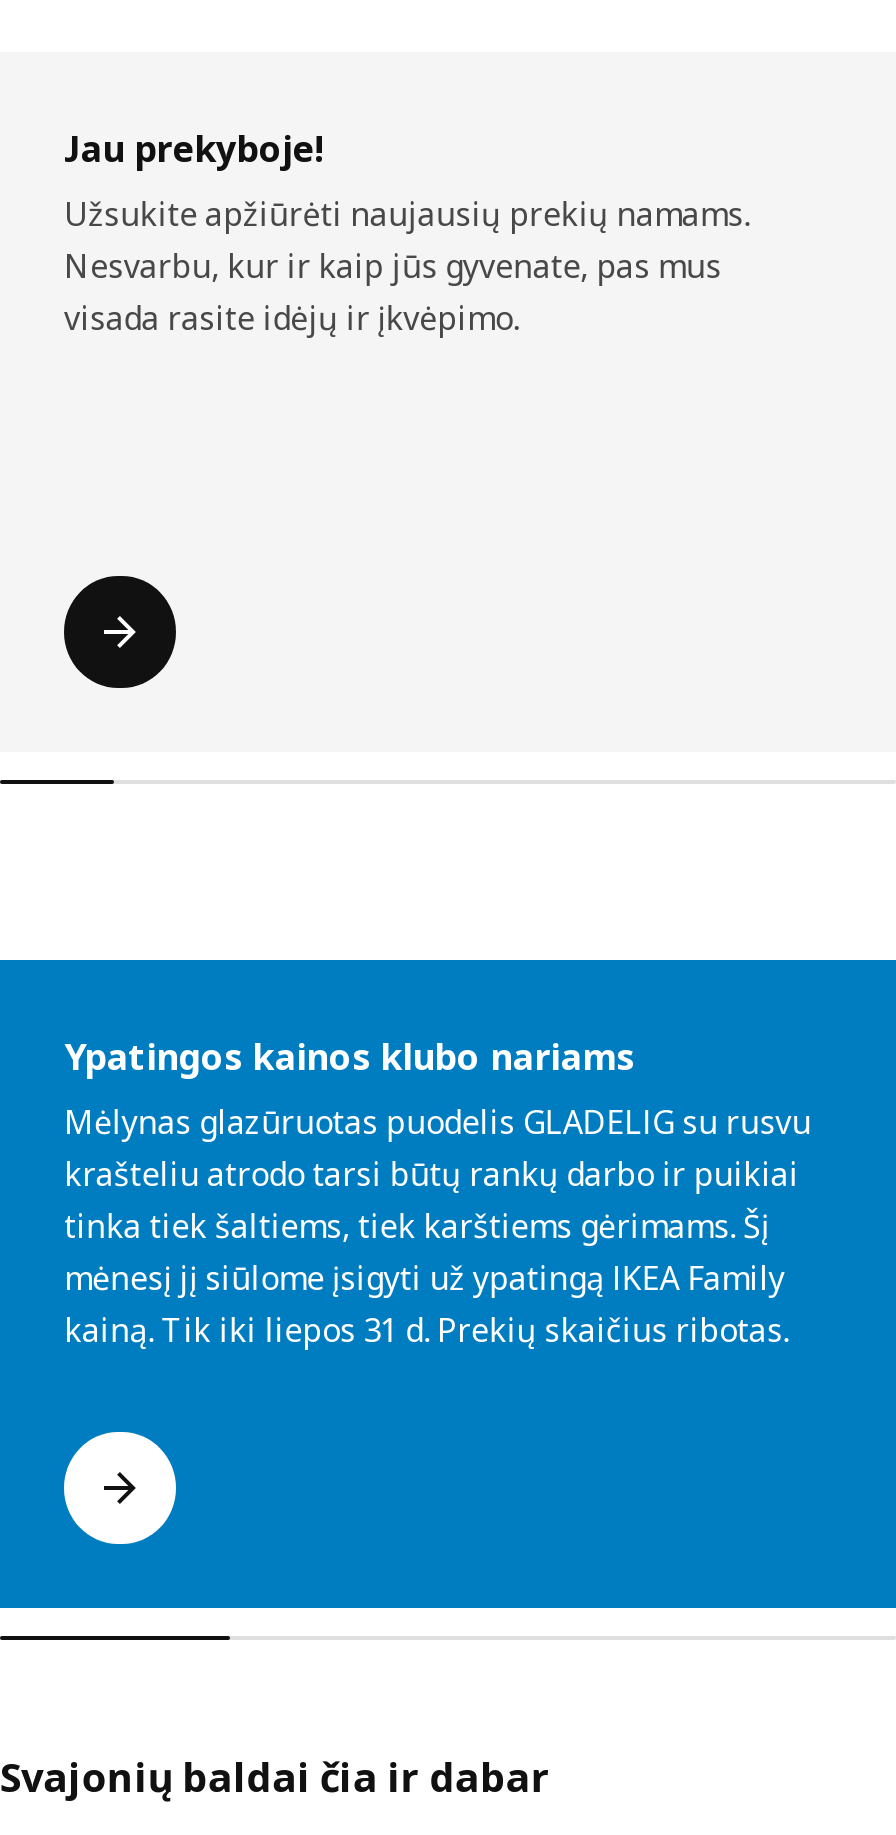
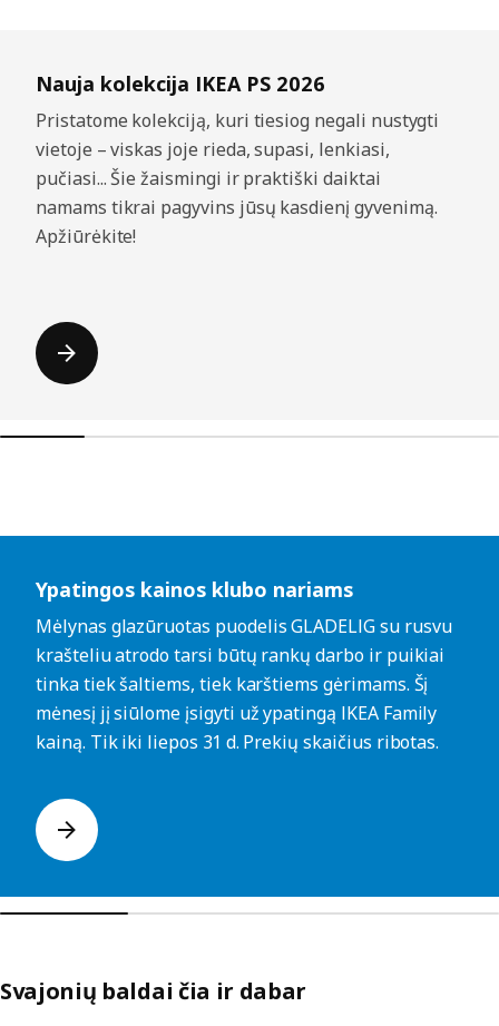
[64,124,749,340] Jau prekyboje! | Užsukite apžiūrėti naujausių prekių namams. | Nesvarbu, kur ir kaip jūs gyvenate, pas mus | visada rasite idėjų ir įkvėpimo. -> [36,70,439,248] Nauja kolekcija IKEA PS 2026 | Pristatome kolekciją, kuri tiesiog negali nustygti | vietoje – viskas joje rieda, supasi, lenkiasi, | pučiasi... Šie žaismingi ir praktiški daiktai | namams tikrai pagyvins jūsų kasdienį gyvenimą. | Apžiūrėkite!

